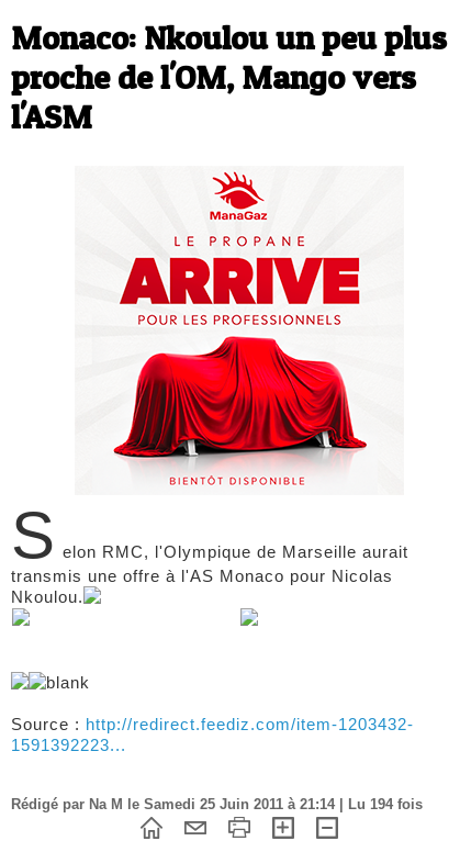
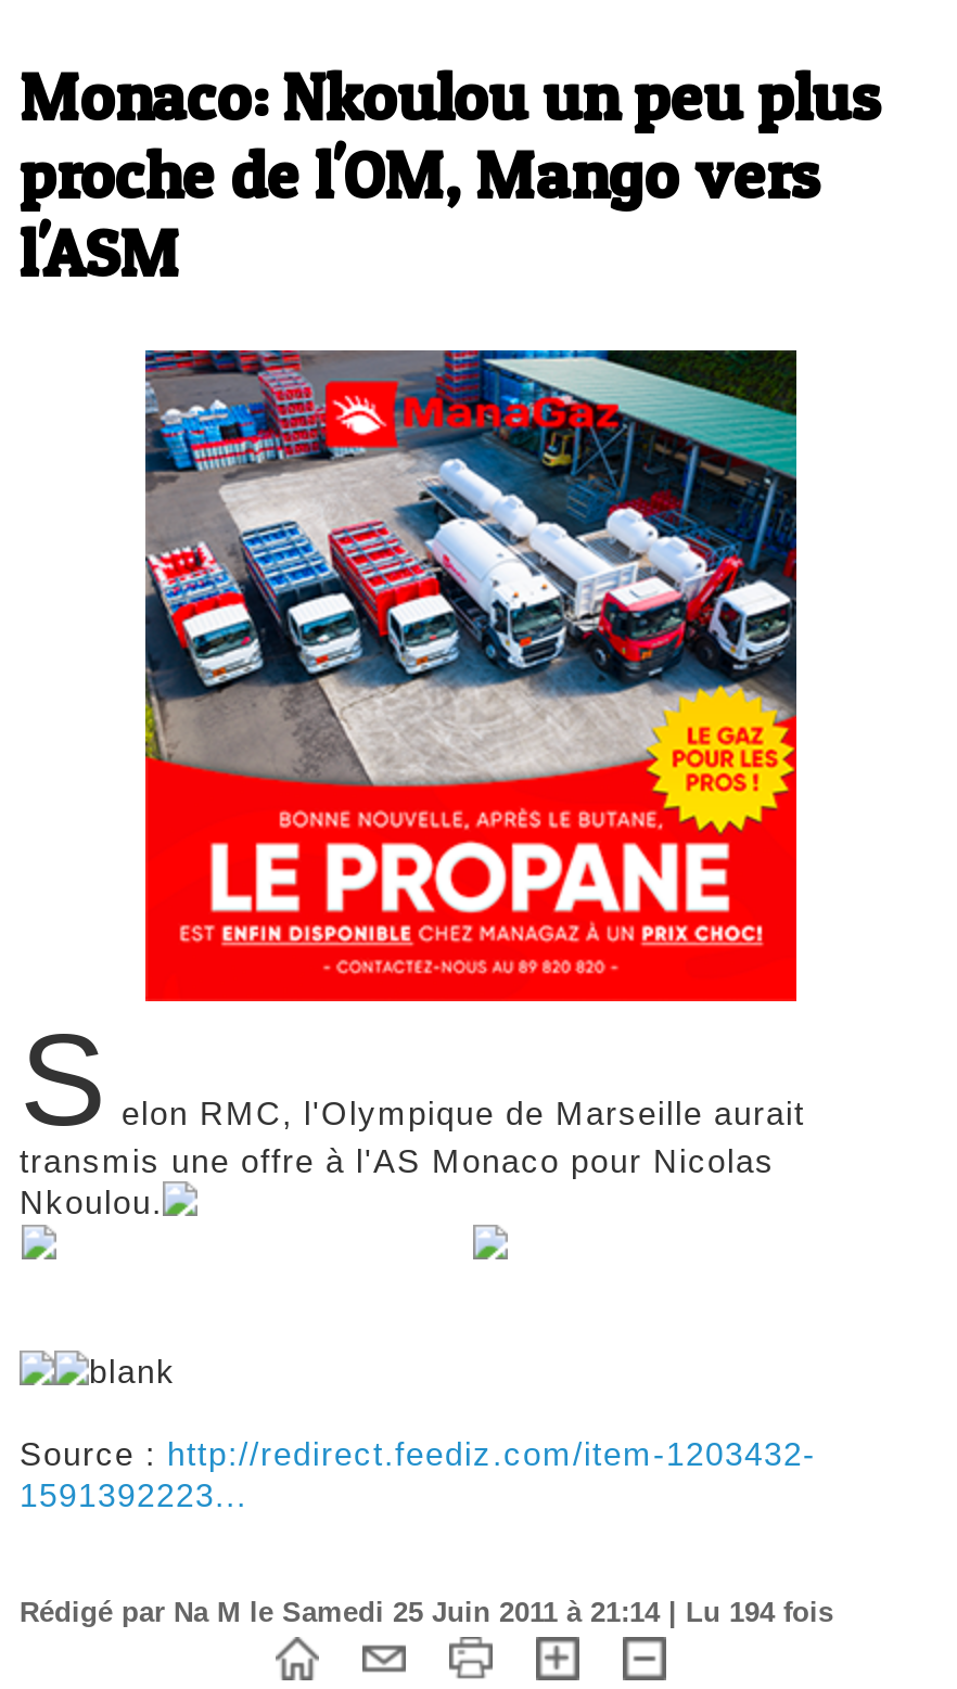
[75,166,404,495] [image] -> [143,348,799,1003] [image]

